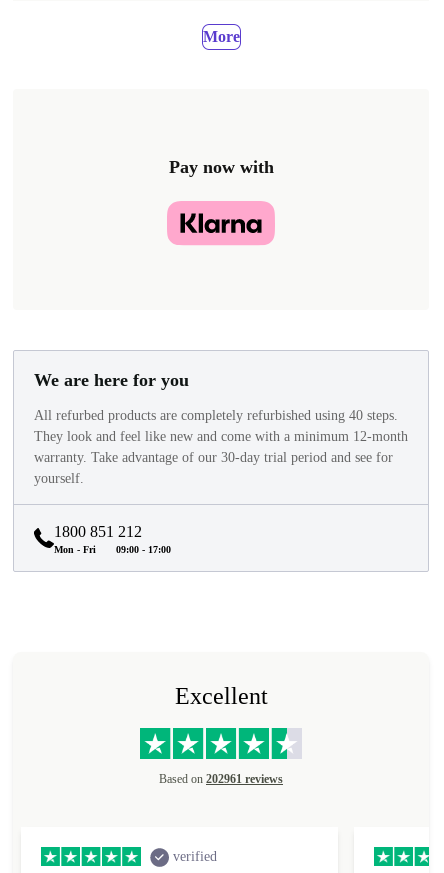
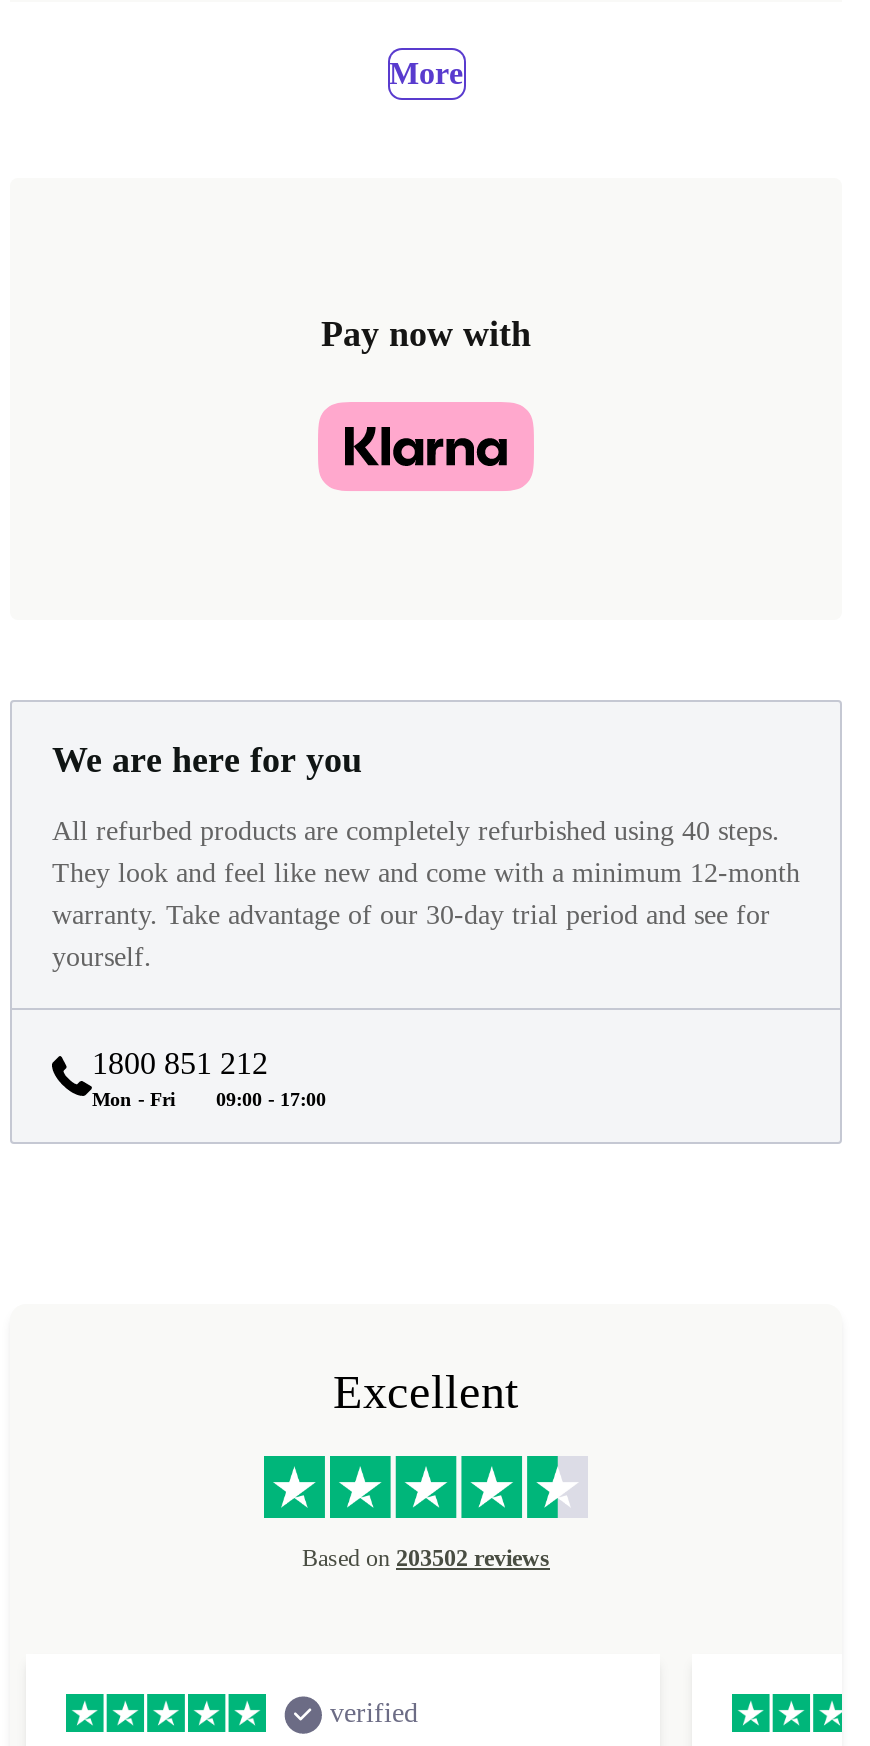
[159,772,283,786] Based on 202961 reviews -> [302,1544,550,1572] Based on 203502 reviews

